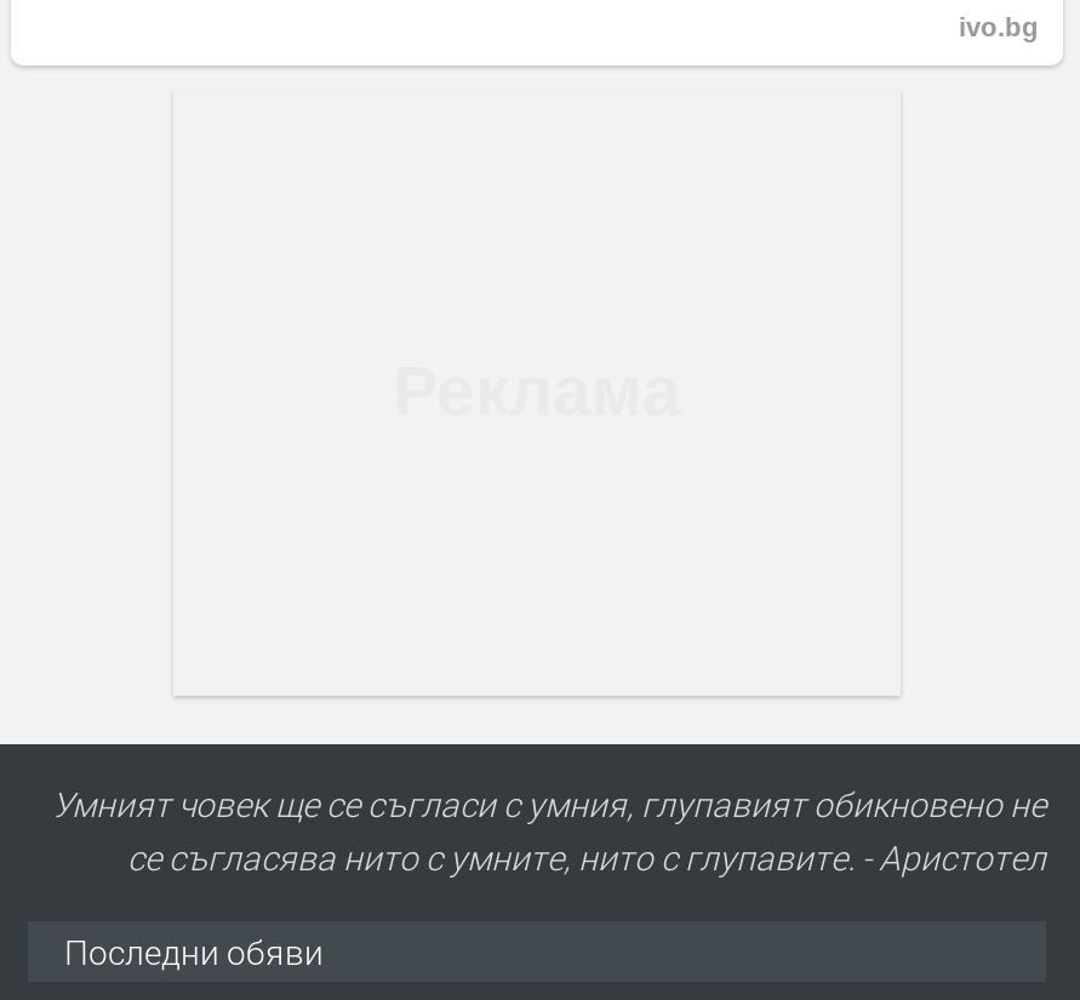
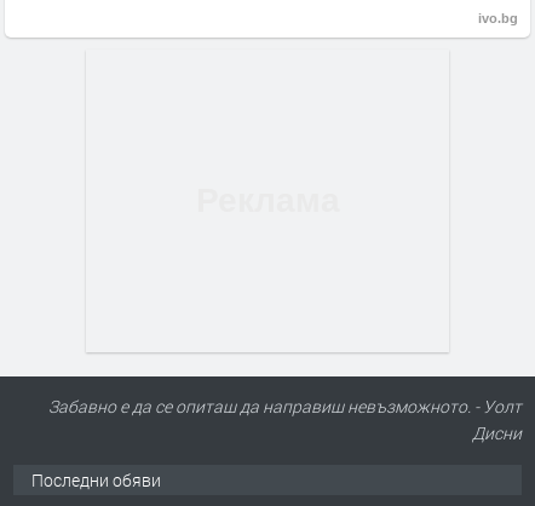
[52,781,1046,880] Умният човек ще се съгласи с умния, глупавият обикновено не | се съгласява нито с умните, нито с глупавите. - Аристотел -> [48,395,522,444] Забавно е да се опиташ да направиш невъзможното. - Уолт | Дисни

